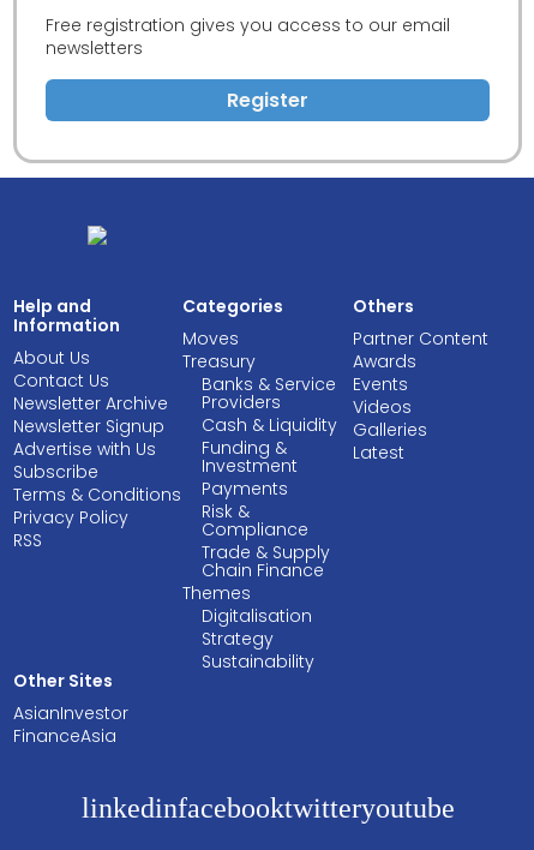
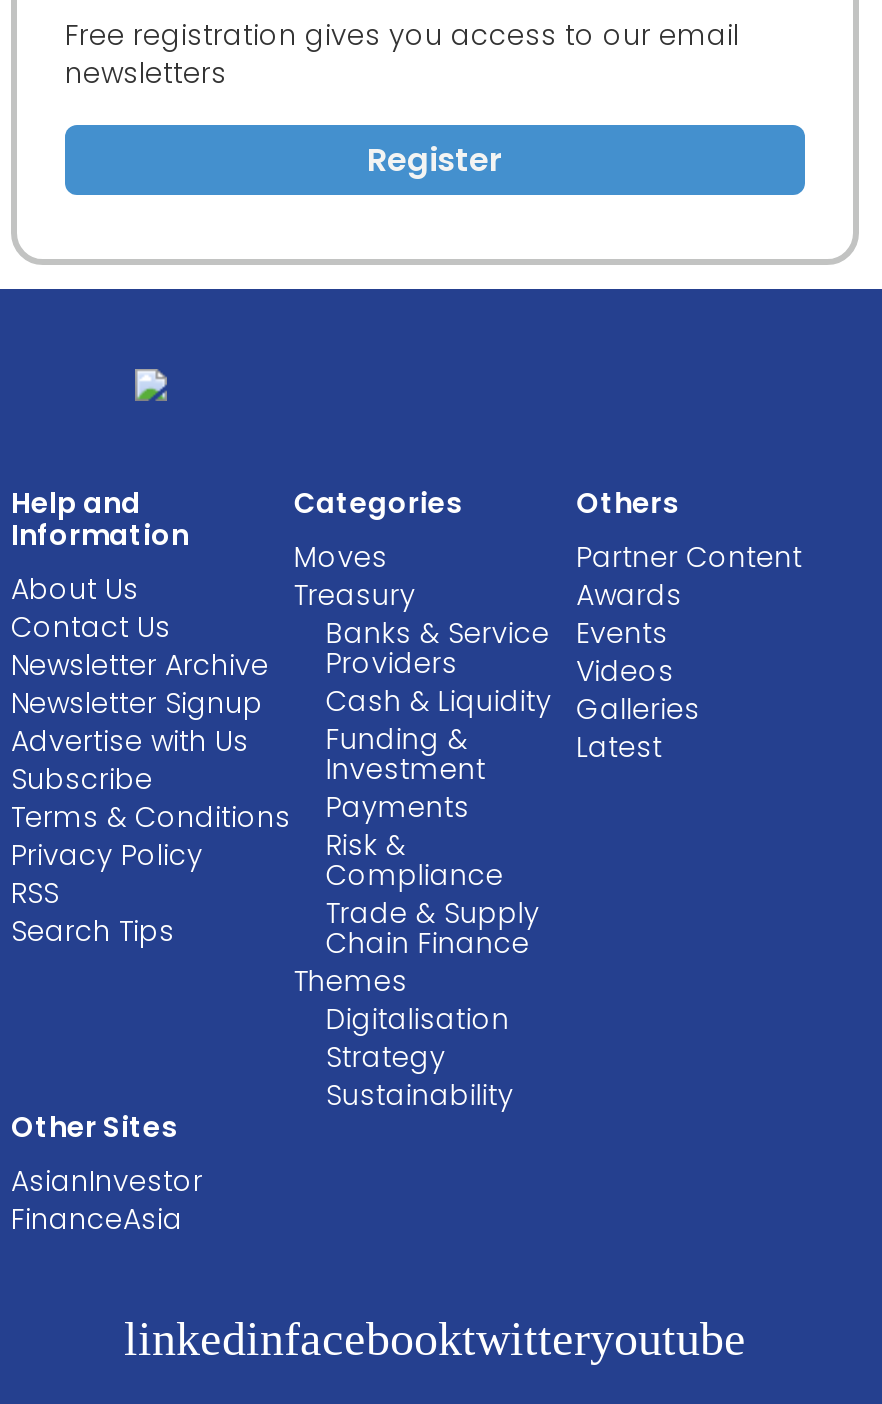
none -> [11,911,175,951] Search Tips

